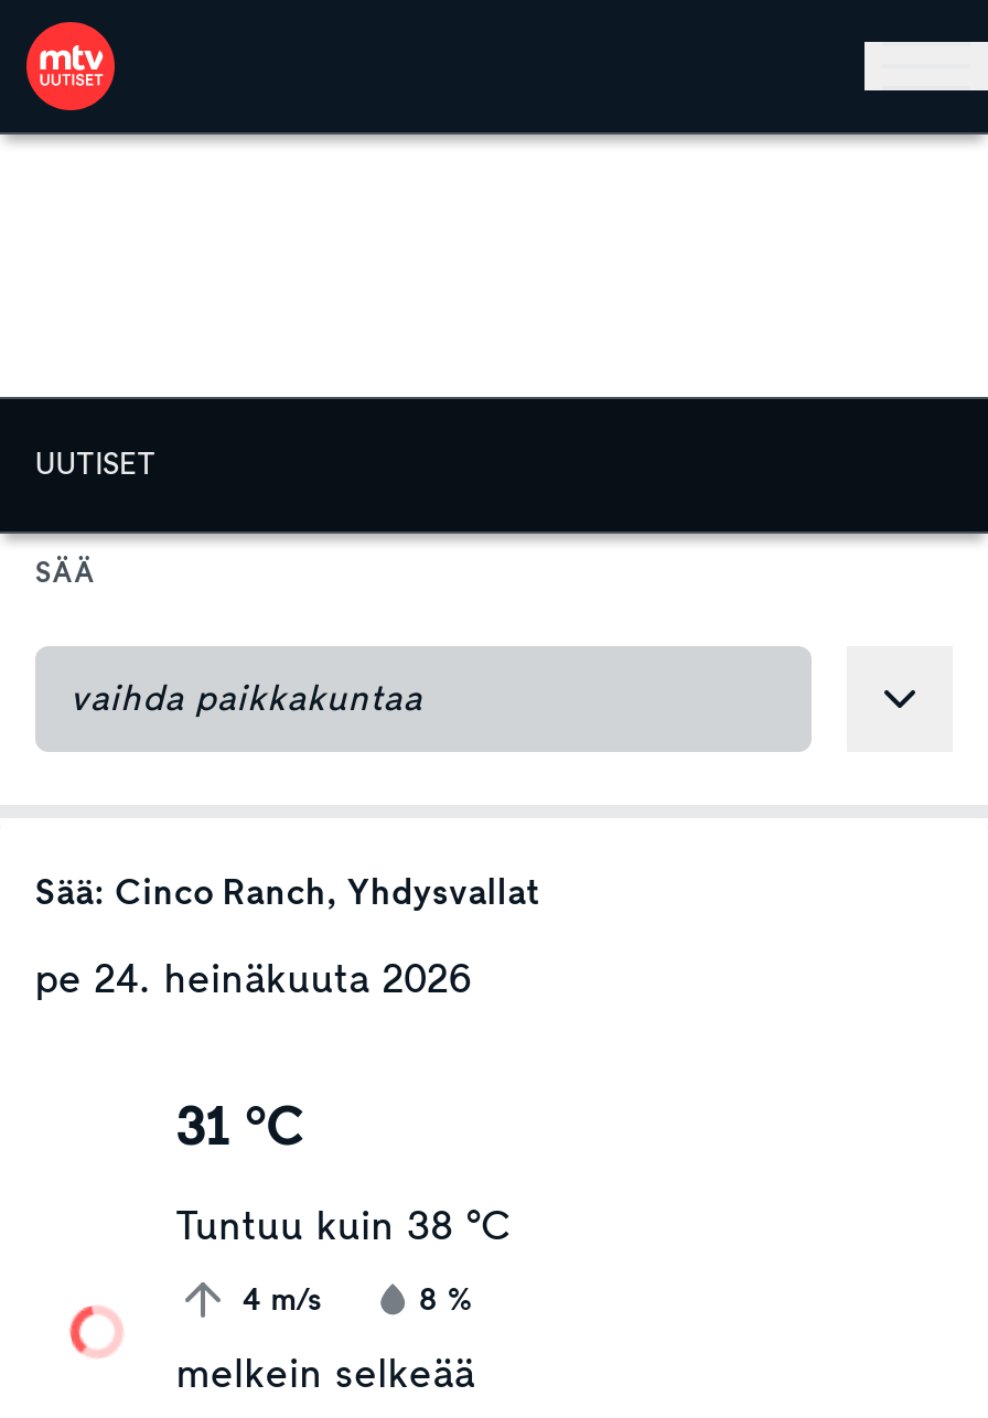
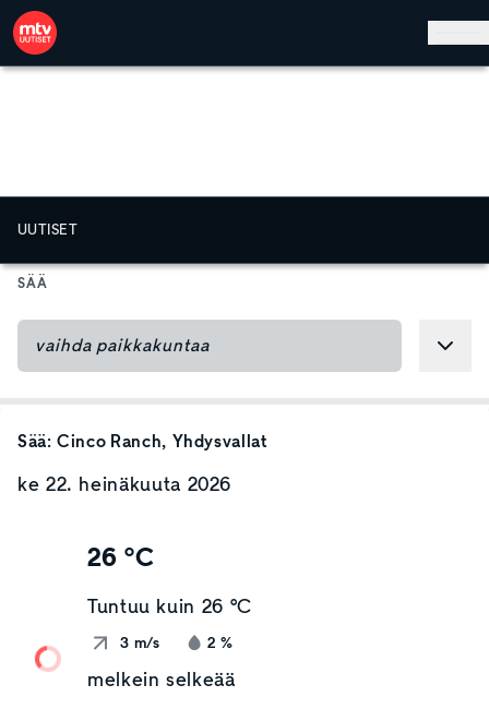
[35,953,472,1006] pe 24. heinäkuuta 2026 -> [17,471,232,497] ke 22. heinäkuuta 2026
[176,1092,305,1164] 31 °C -> [87,540,154,576] 26 °C
[176,1200,511,1253] Tuntuu kuin 38 °C -> [87,593,252,620] Tuntuu kuin 26 °C
[243,1279,322,1321] 4 m/s -> [120,633,159,653] 3 m/s
[419,1279,473,1321] 8% -> [207,633,233,653] 2%

